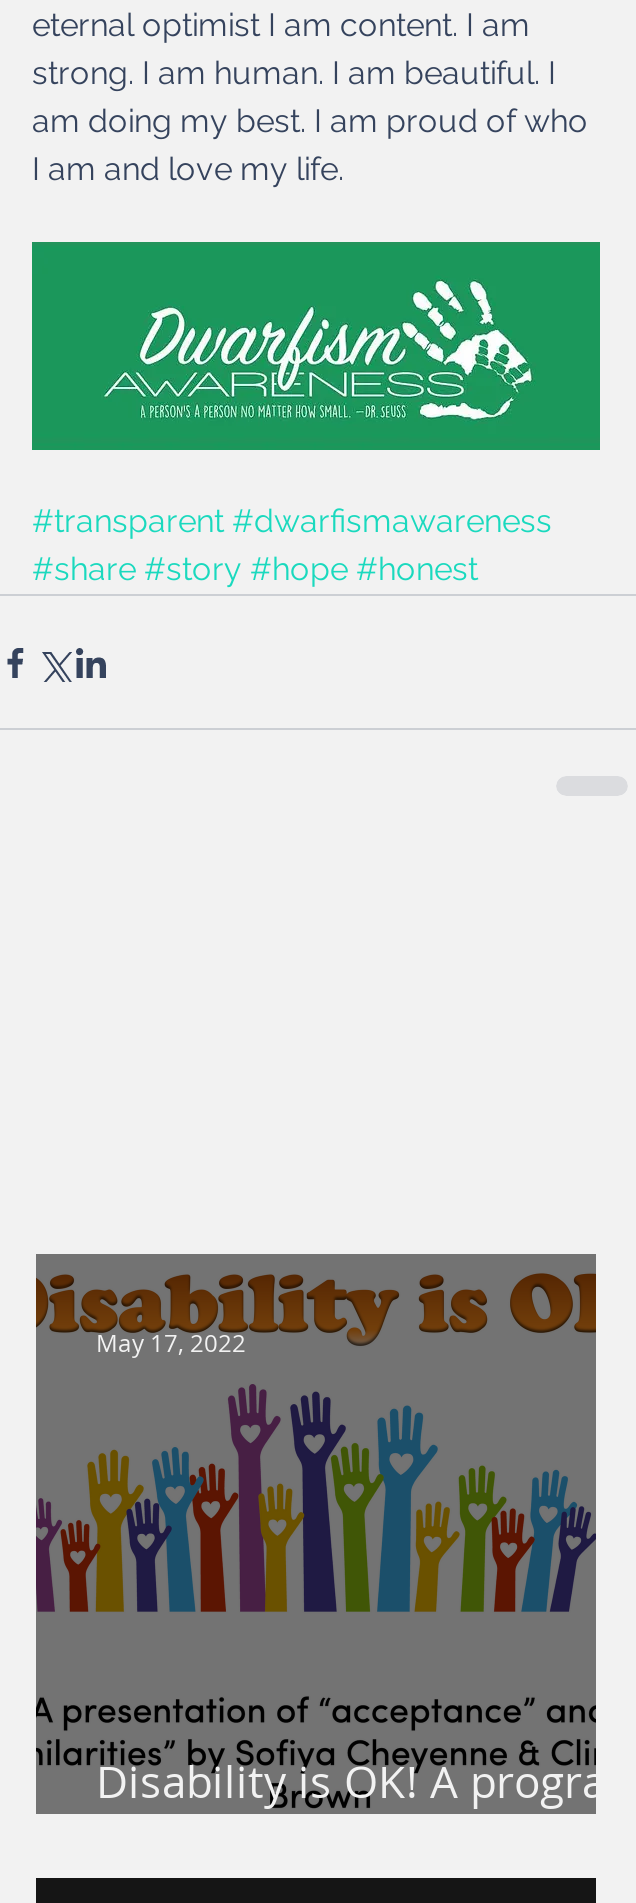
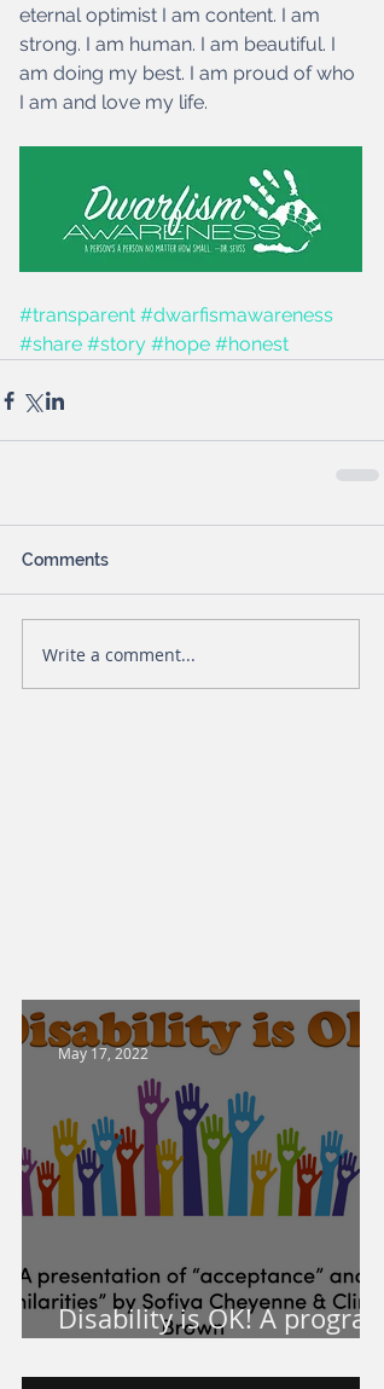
none -> [22,550,109,570] Comments
none -> [42,643,196,666] Write a comment...

